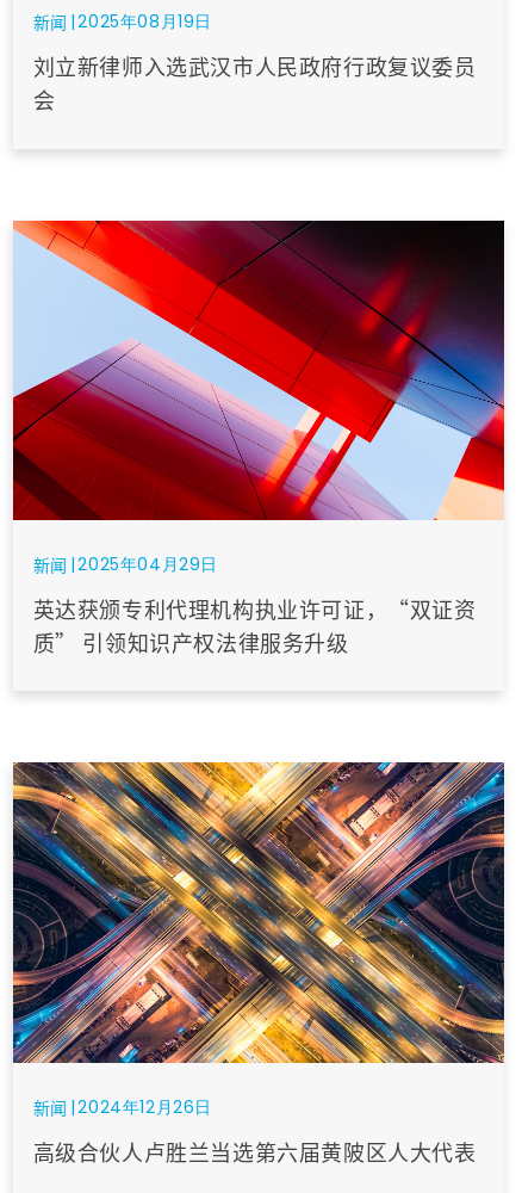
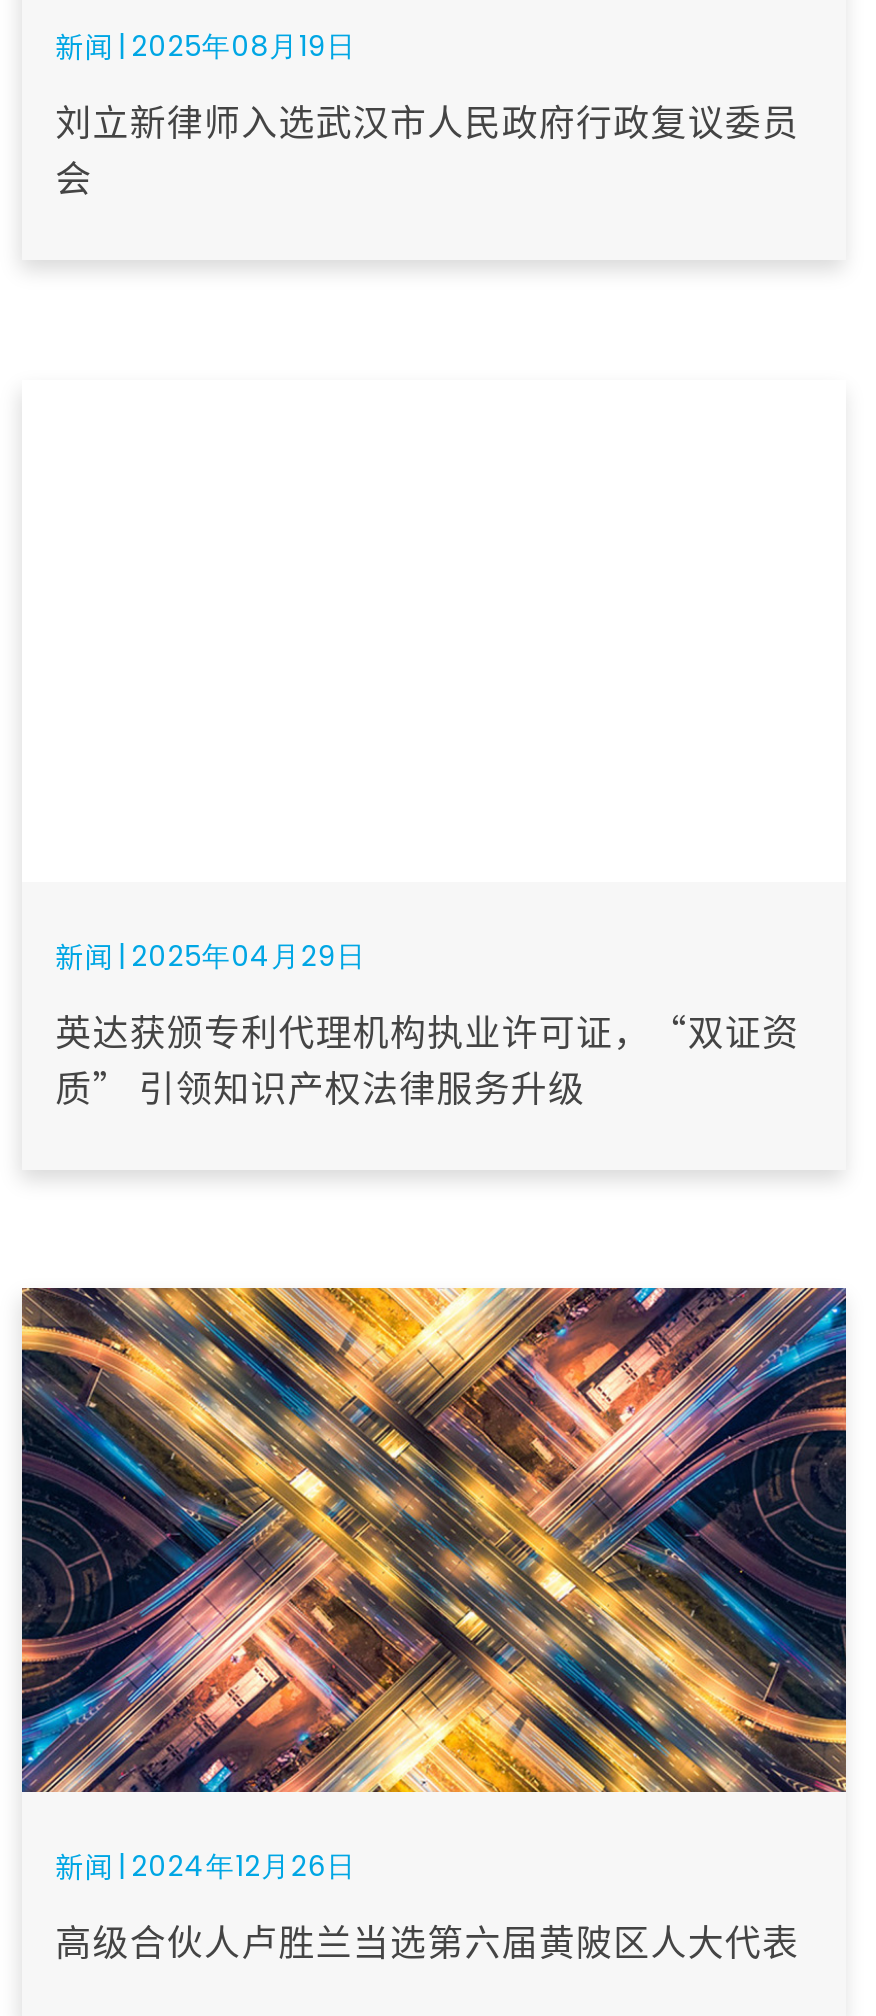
[12,220,505,521] [image] -> none

